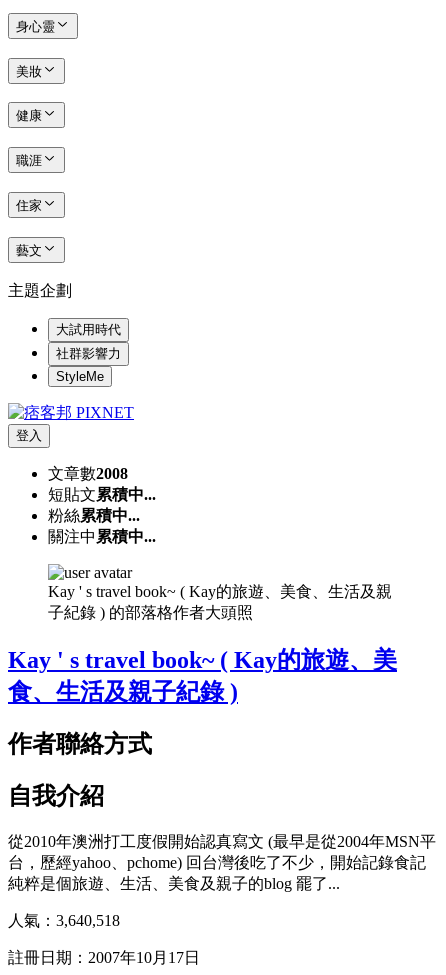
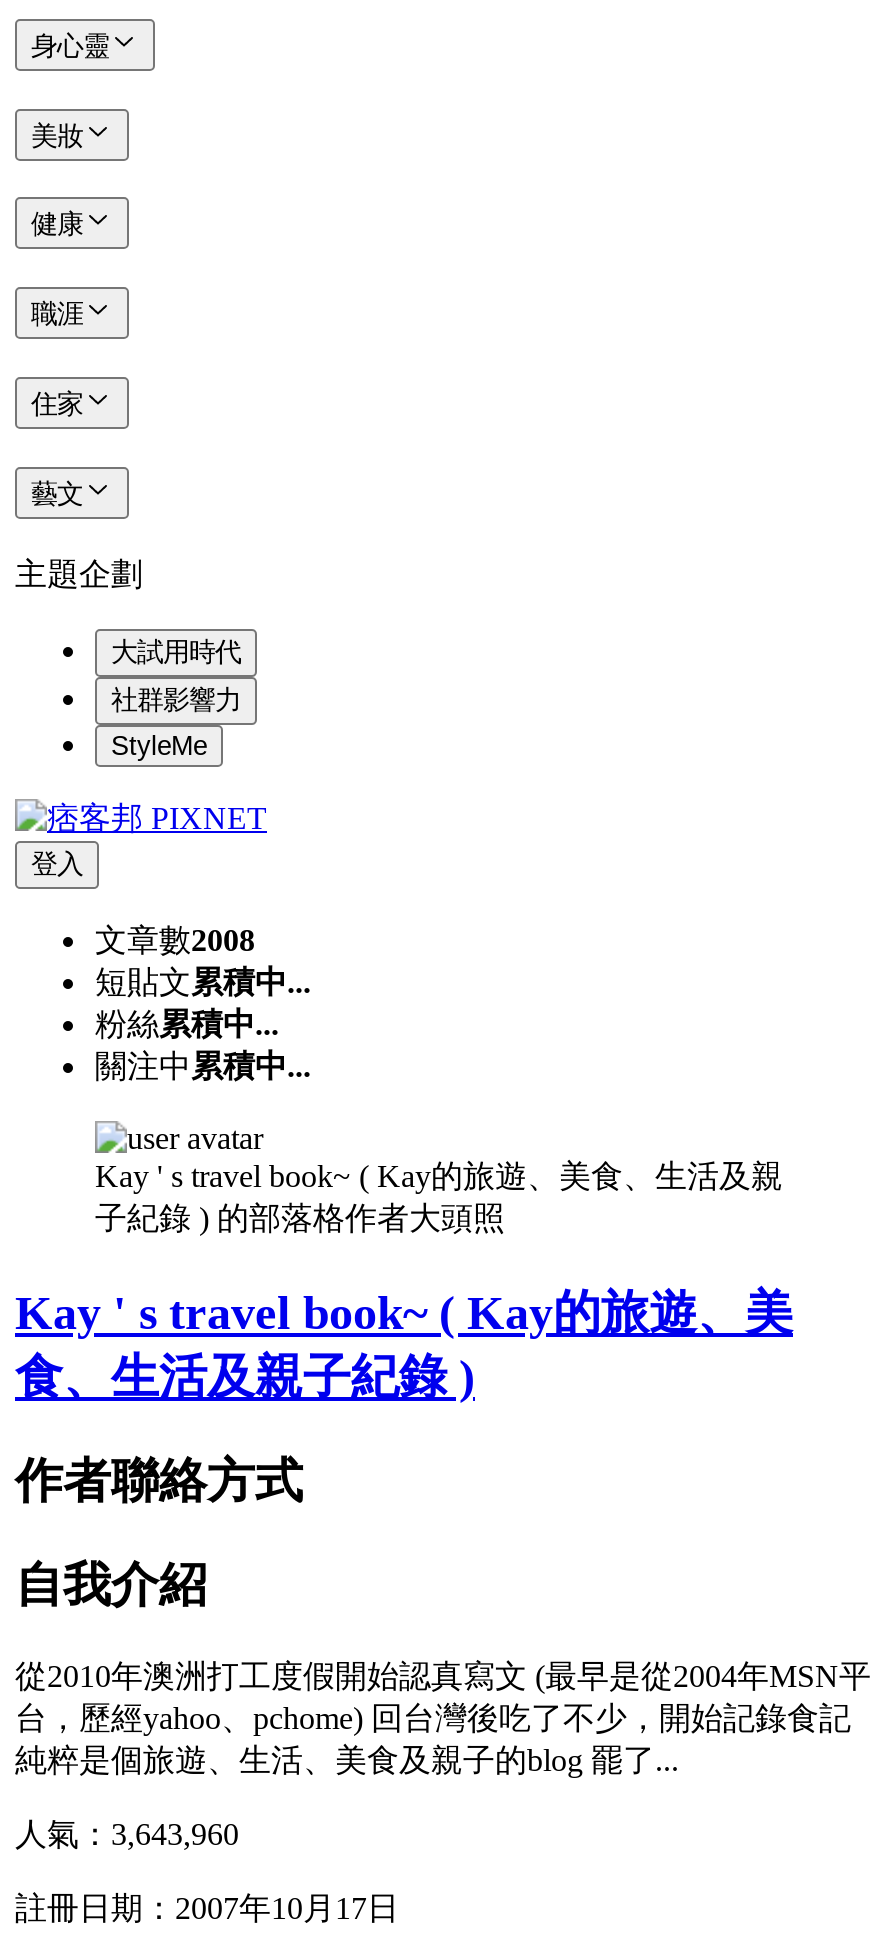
[8,912,120,929] 人氣：3,640,518 -> [15,1817,239,1851] 人氣：3,643,960

